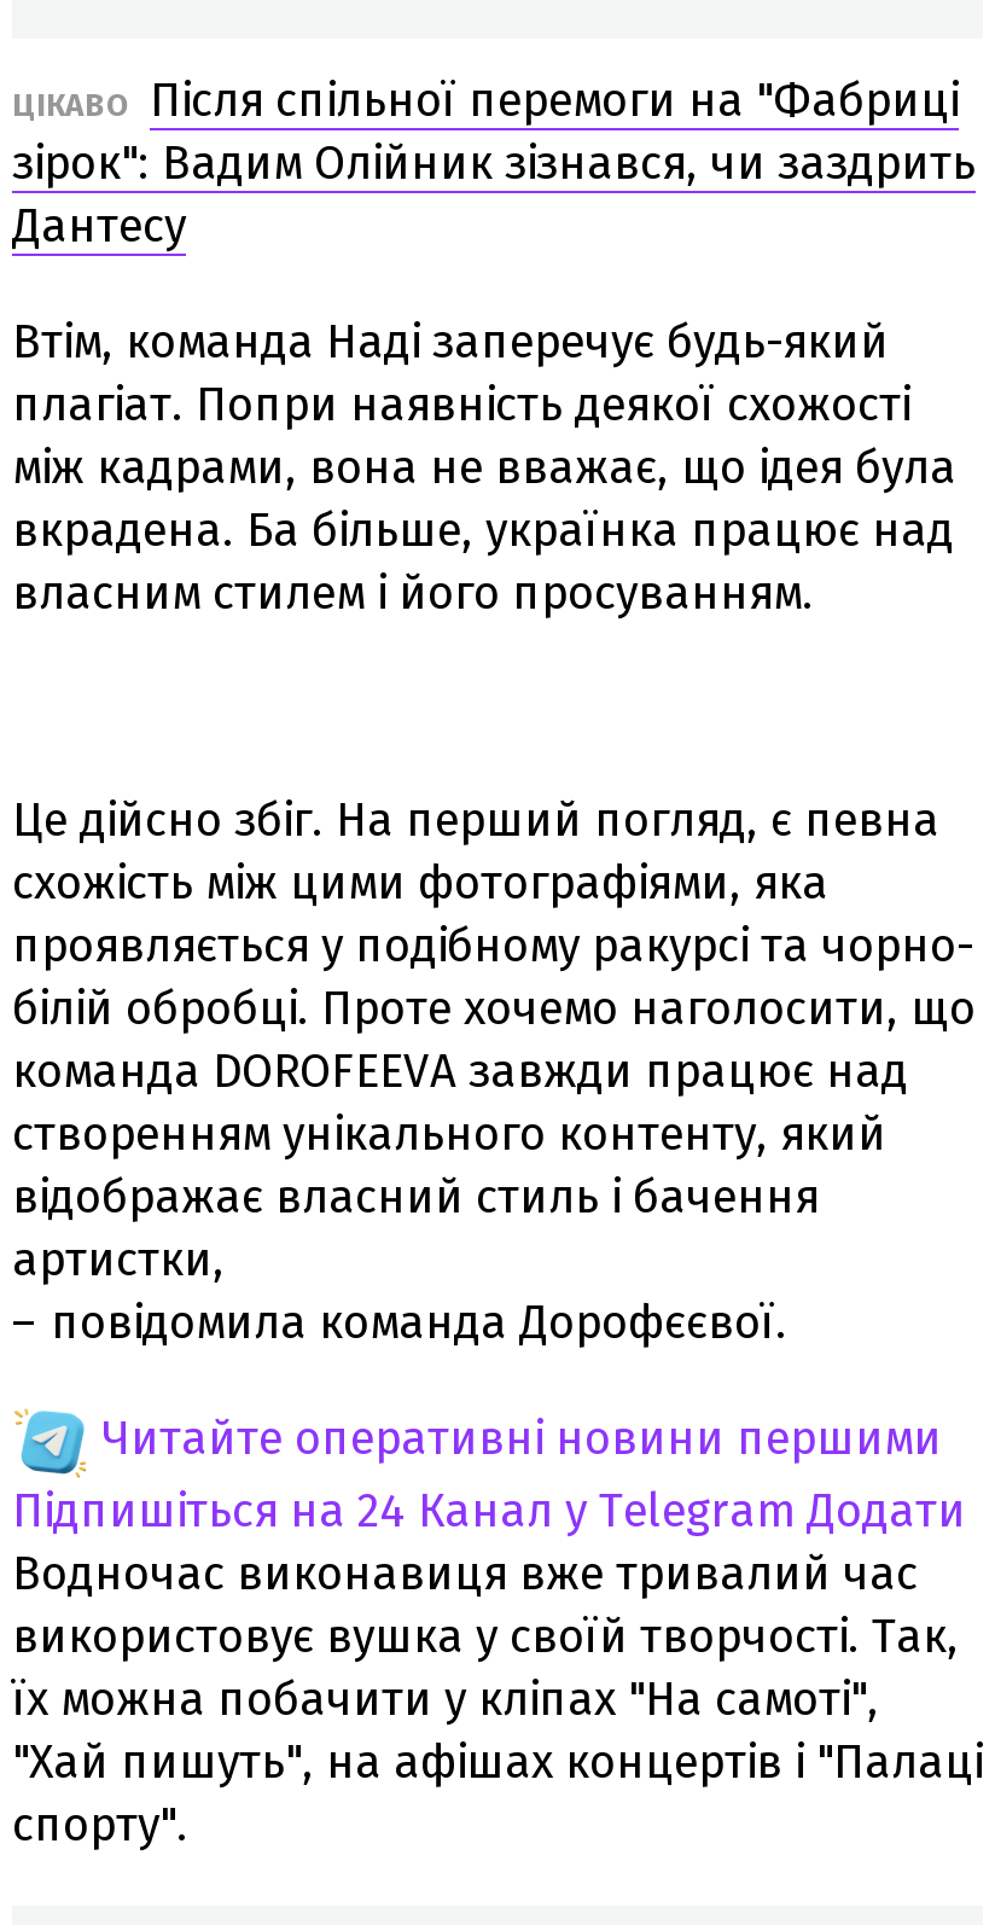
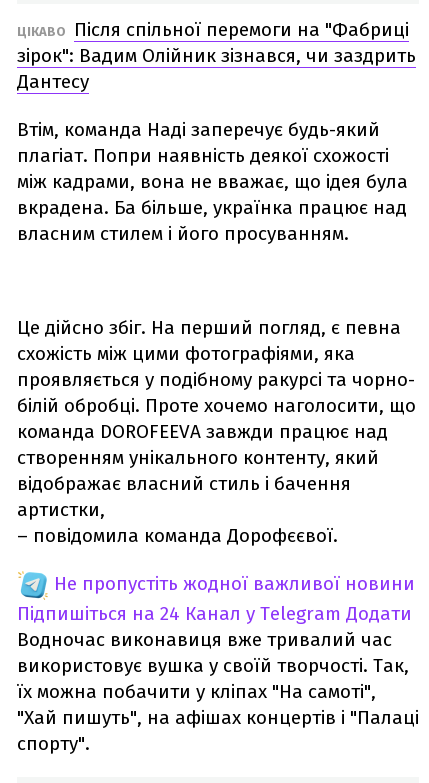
[101,1410,942,1465] Читайте оперативні новини першими -> [54,572,415,595] Не пропустіть жодної важливої новини

